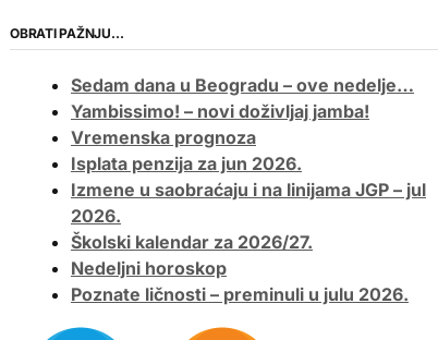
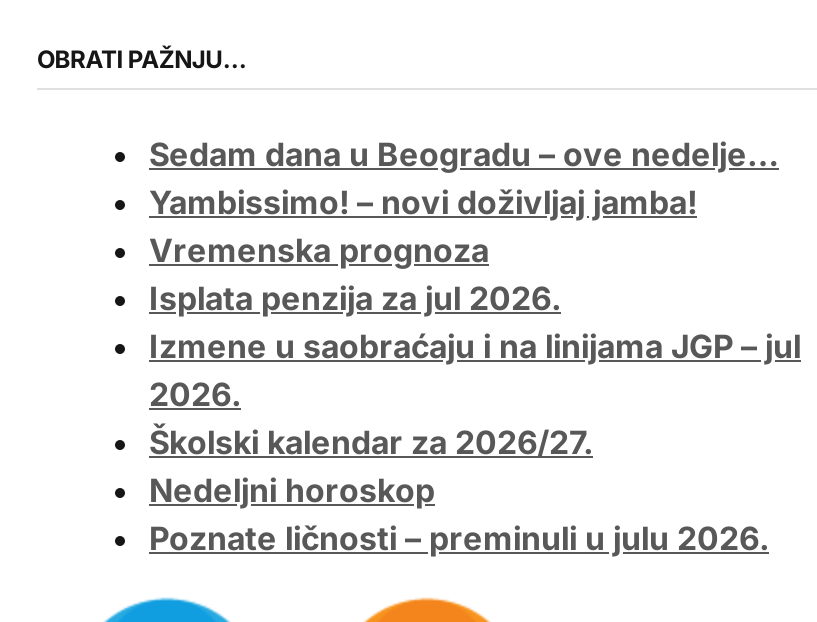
[71,152,302,174] Isplata penzija za jun 2026. -> [149,277,561,317] Isplata penzija za jul 2026.

